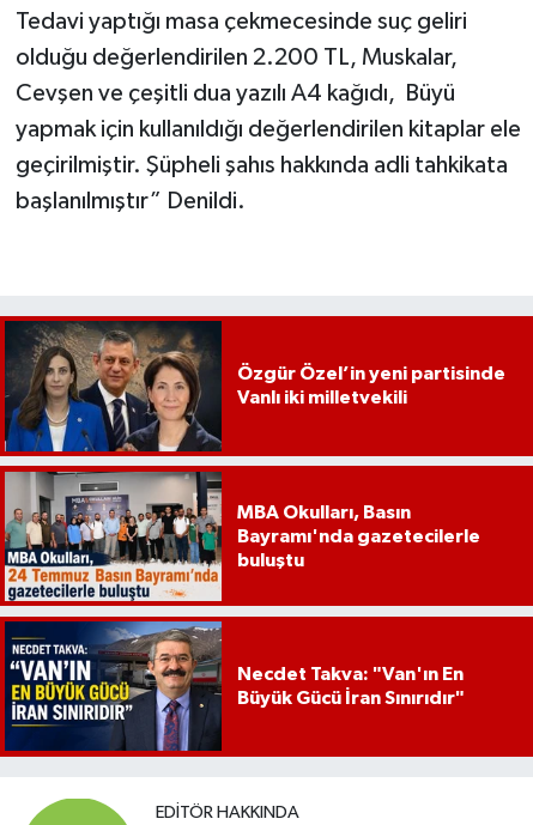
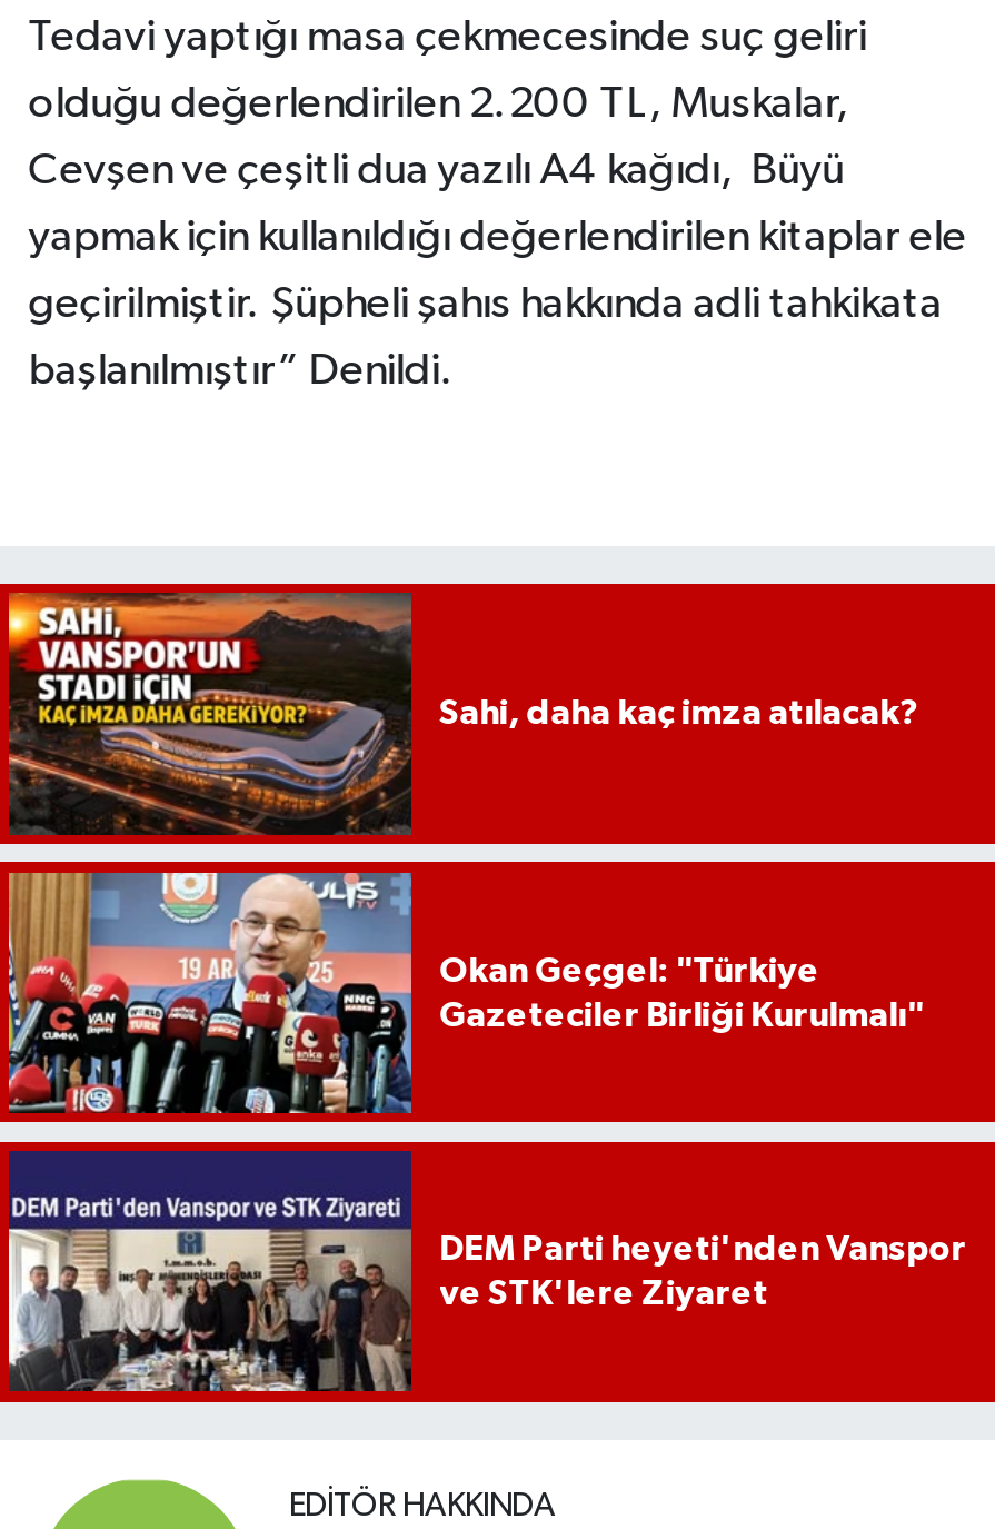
[4,320,505,453] [image] | Özgür Özel’in yeni partisinde | Vanlı iki milletvekili -> [7,593,917,837] [image] | Sahi, daha kaç imza atılacak?
[4,471,480,602] [image] | MBA Okulları, Basın | Bayramı'nda gazetecilerle | buluştu -> [7,871,924,1115] [image] | Okan Geçgel: "Türkiye | Gazeteciler Birliği Kurulmalı"
[4,620,464,752] [image] | Necdet Takva: "Van'ın En | Büyük Gücü İran Sınırıdır" -> [7,1149,966,1393] [image] | DEM Parti heyeti'nden Vanspor | ve STK'lere Ziyaret

